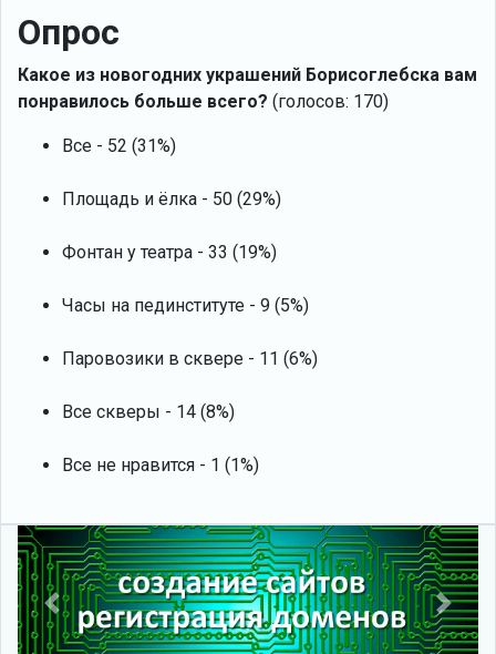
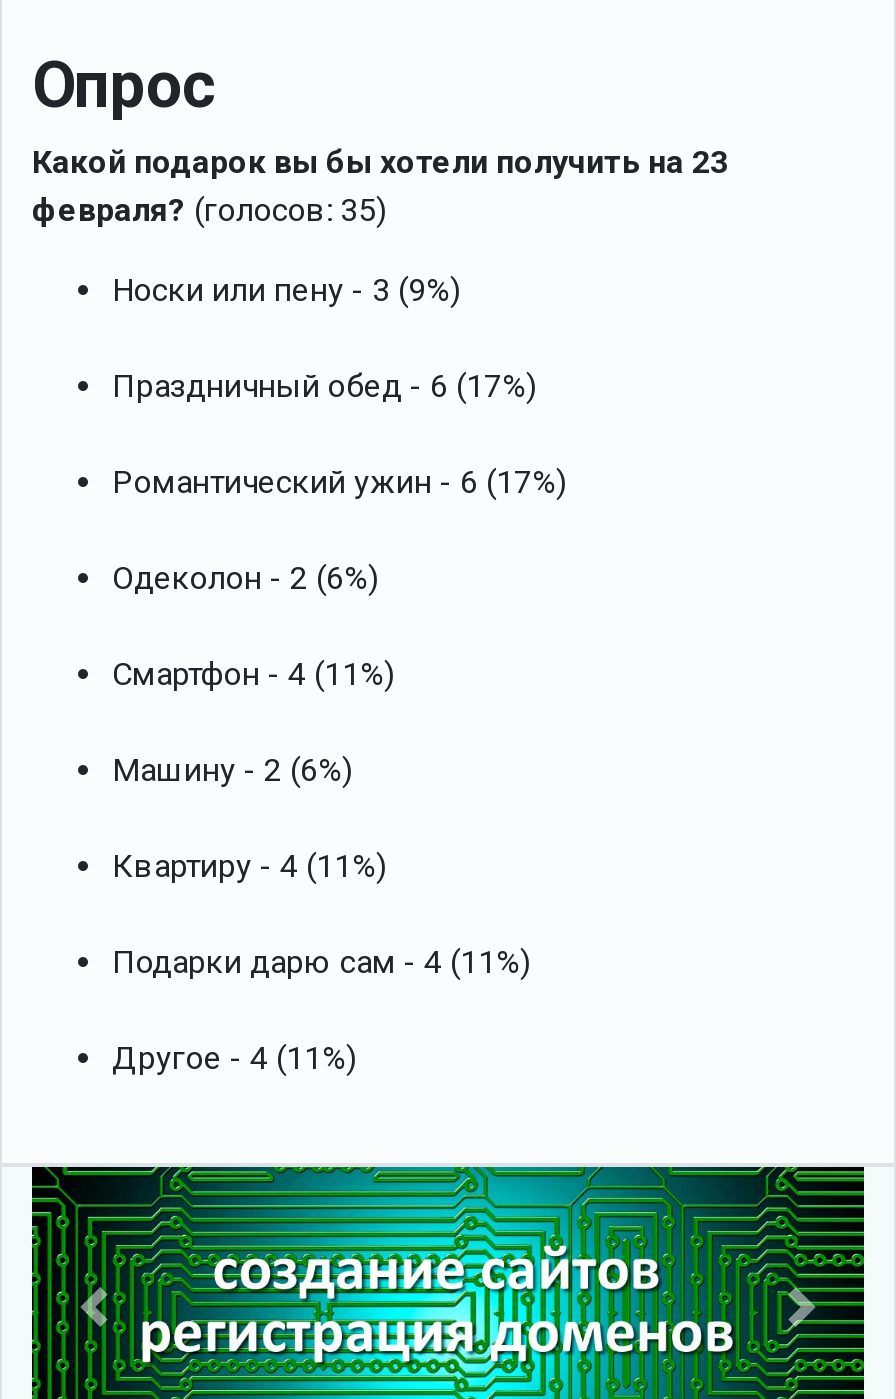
[18,65,477,476] Какое из новогодних украшений Борисоглебска вам | понравилось больше всего? (голосов: 170) | Все - 52 (31%) | Площадь и ёлка - 50 (29%) | Фонтан у театра - 33 (19%) | Часы на пединституте - 9 (5%) | Паровозики в сквере - 11 (6%) | Все скверы - 14 (8%) | Все не нравится - 1 (1%) -> [32,144,728,1078] Какой подарок вы бы хотели получить на 23 | февраля? (голосов: 35) | Носки или пену - 3 (9%) | Праздничный обед - 6 (17%) | Романтический ужин - 6 (17%) | Одеколон - 2 (6%) | Смартфон - 4 (11%) | Машину - 2 (6%) | Квартиру - 4 (11%) | Подарки дарю сам - 4 (11%) | Другое - 4 (11%)

